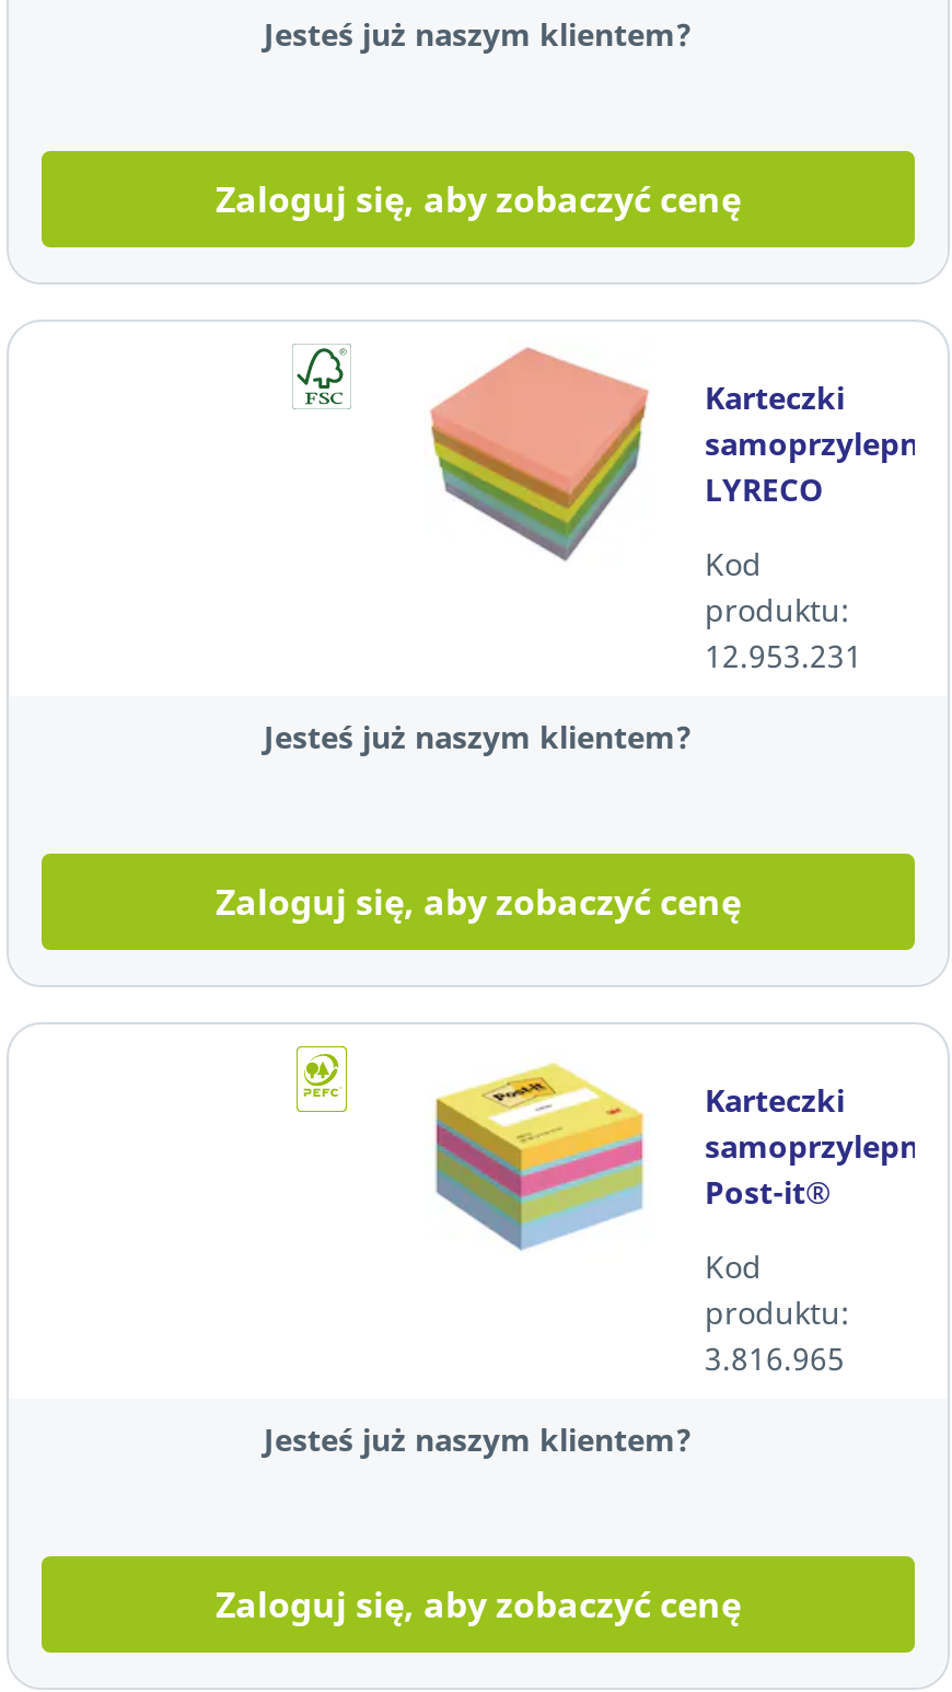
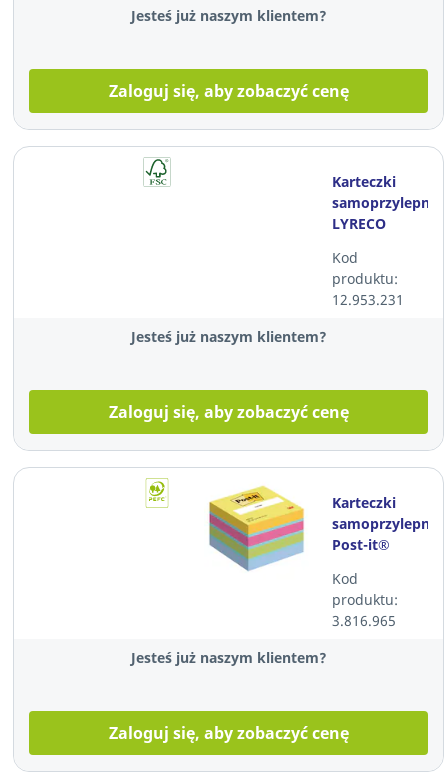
[429,346,650,563] [image] -> none

